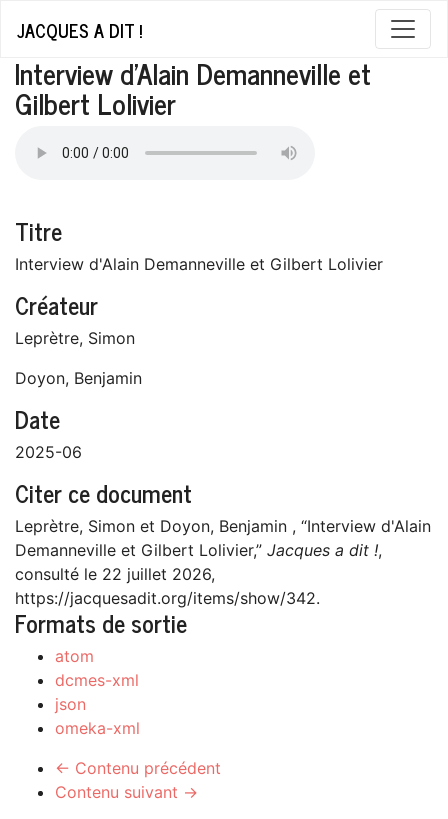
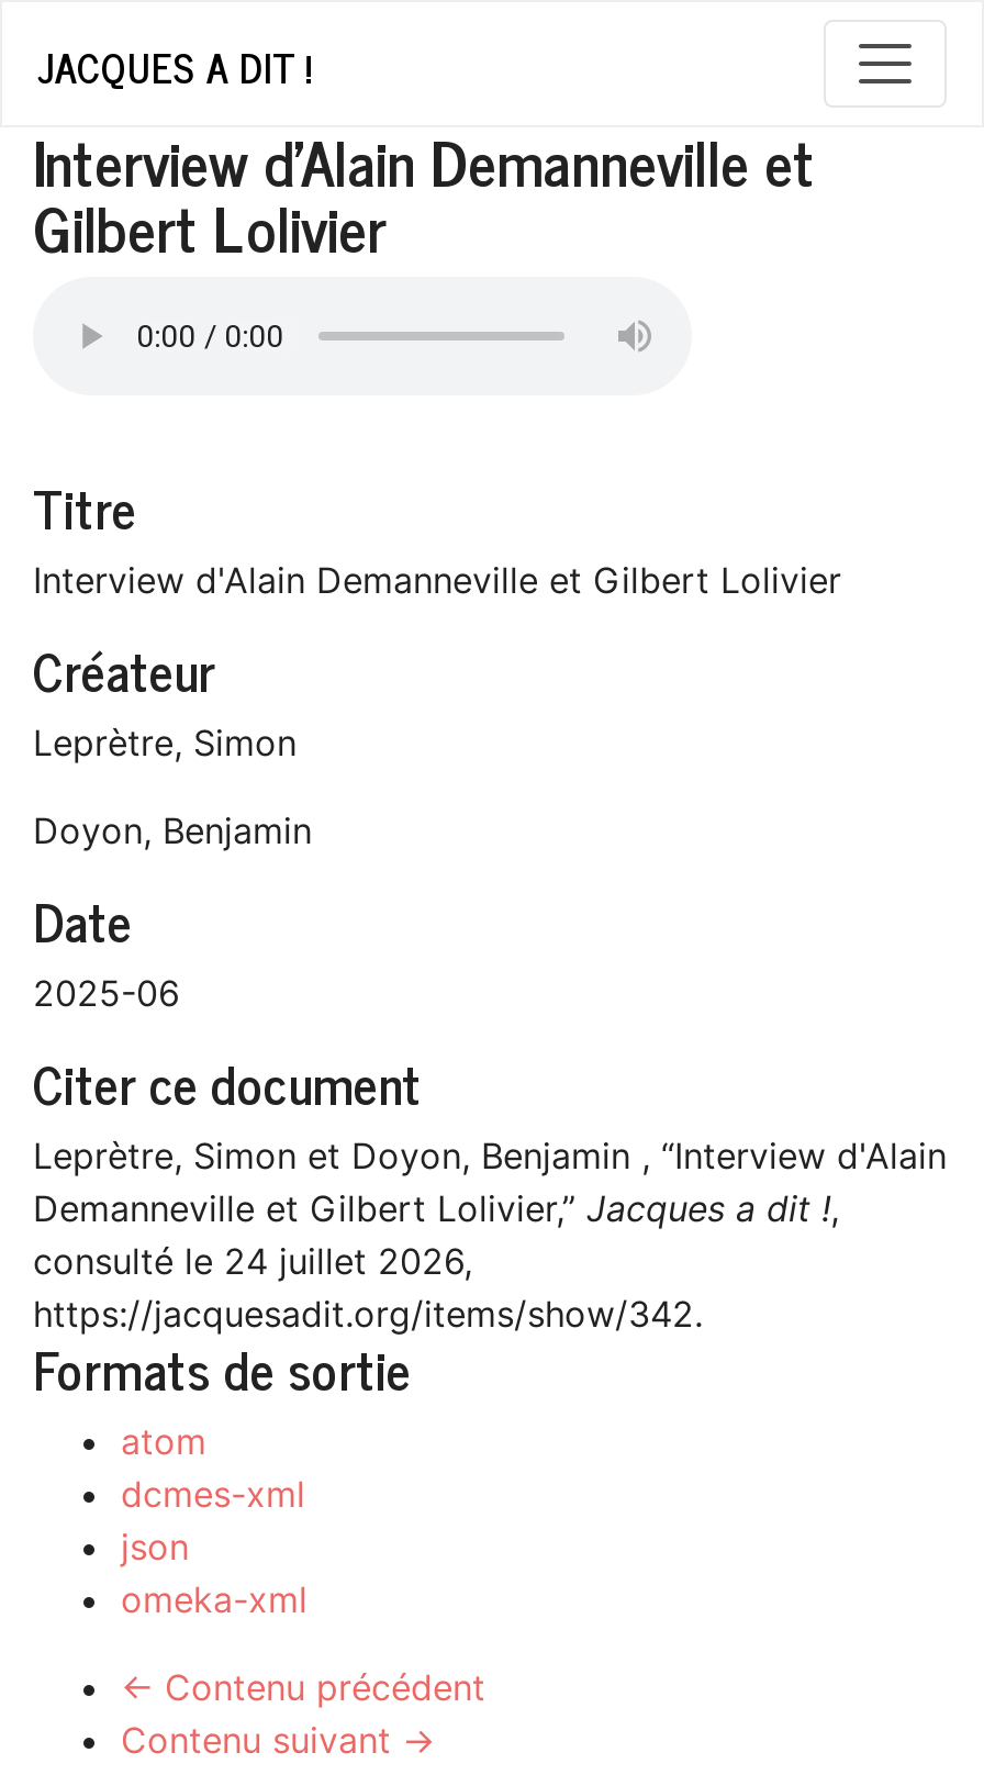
[15,564,215,584] consulté le 22 juillet 2026, -> [33,1239,472,1283] consulté le 24 juillet 2026,

